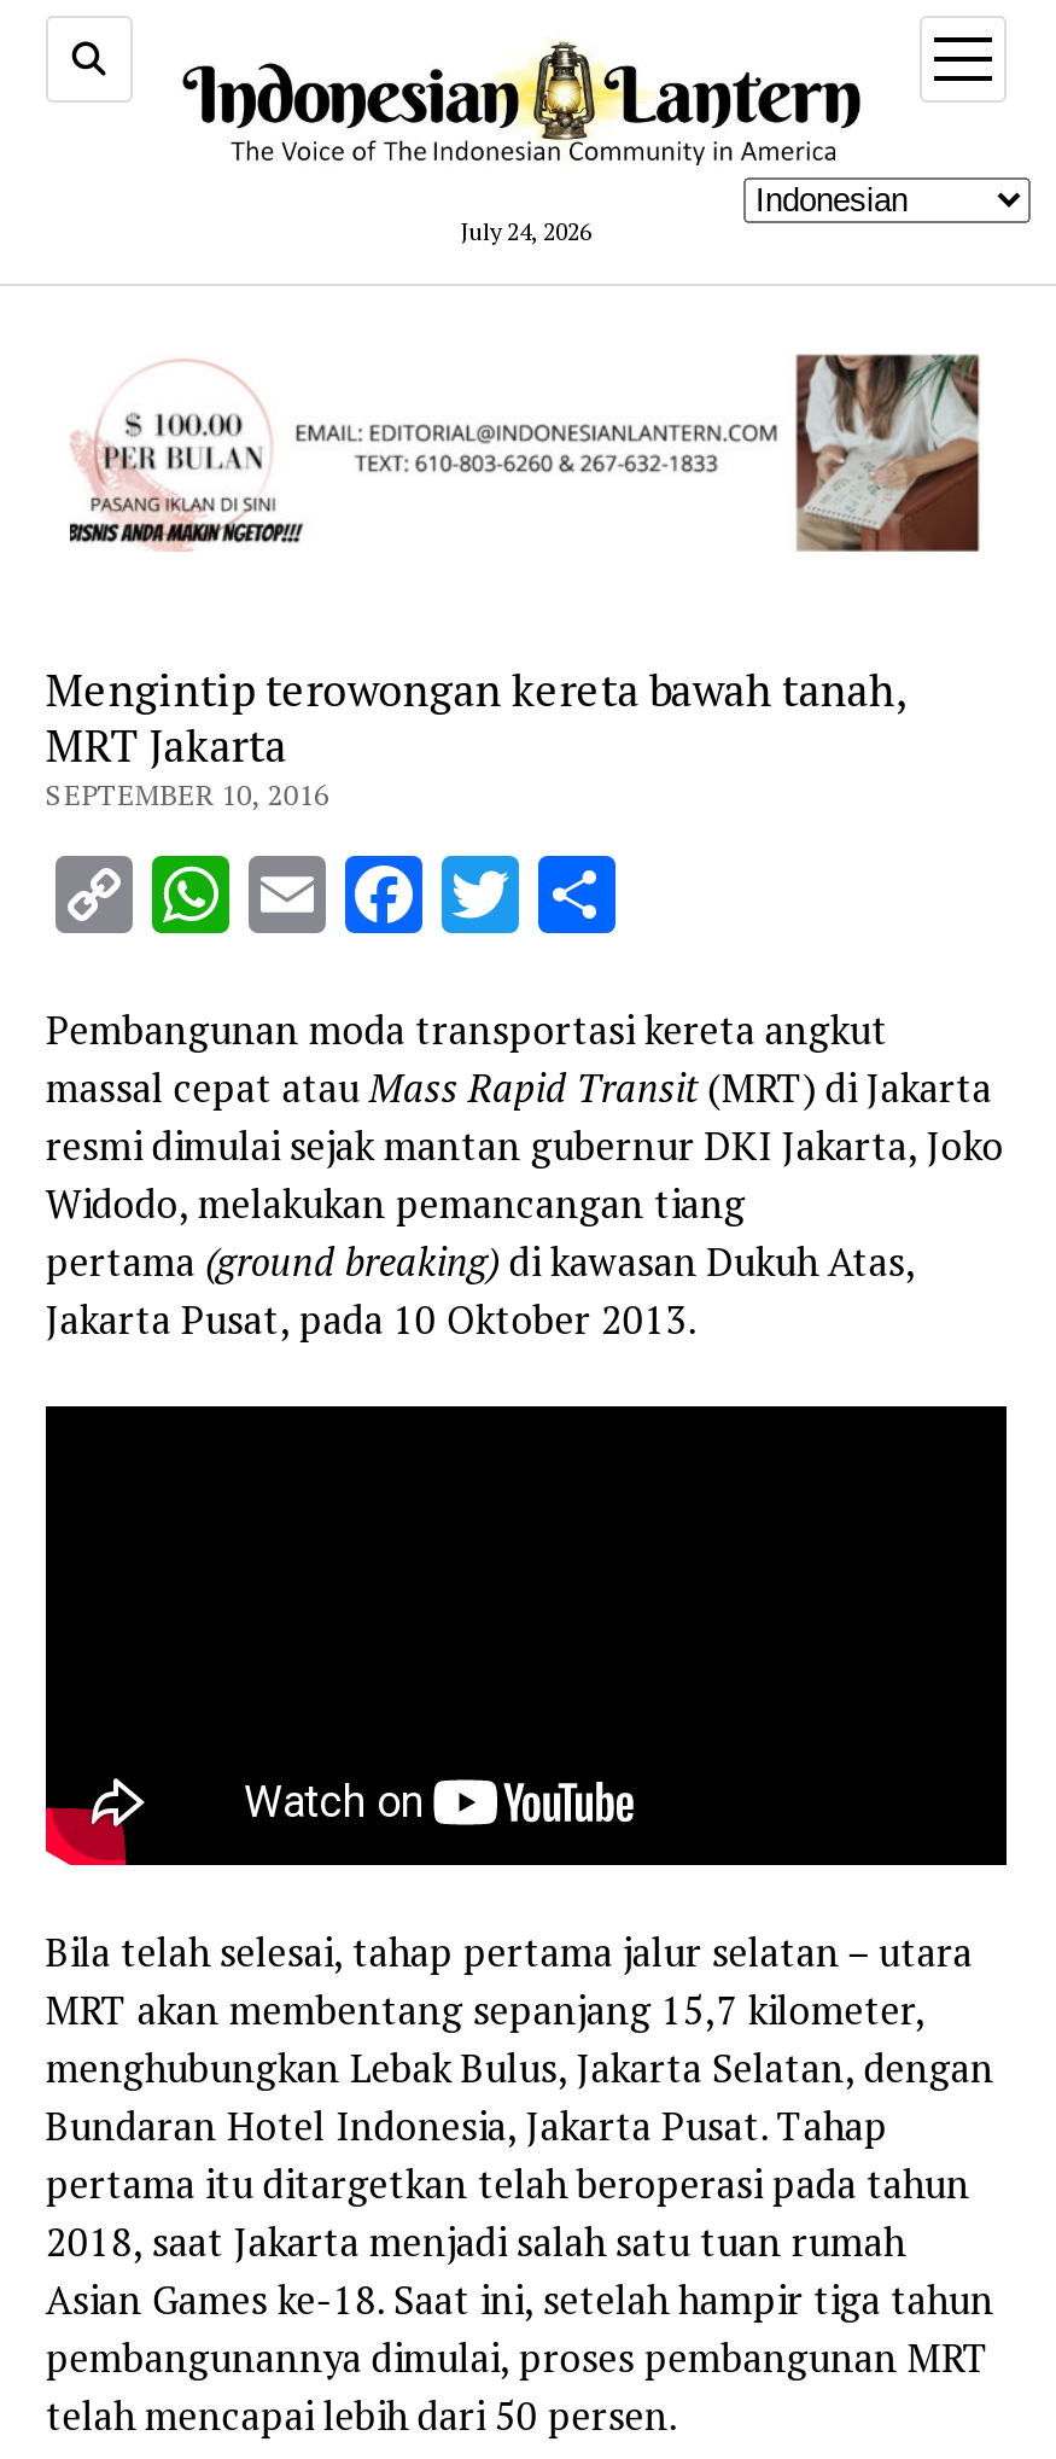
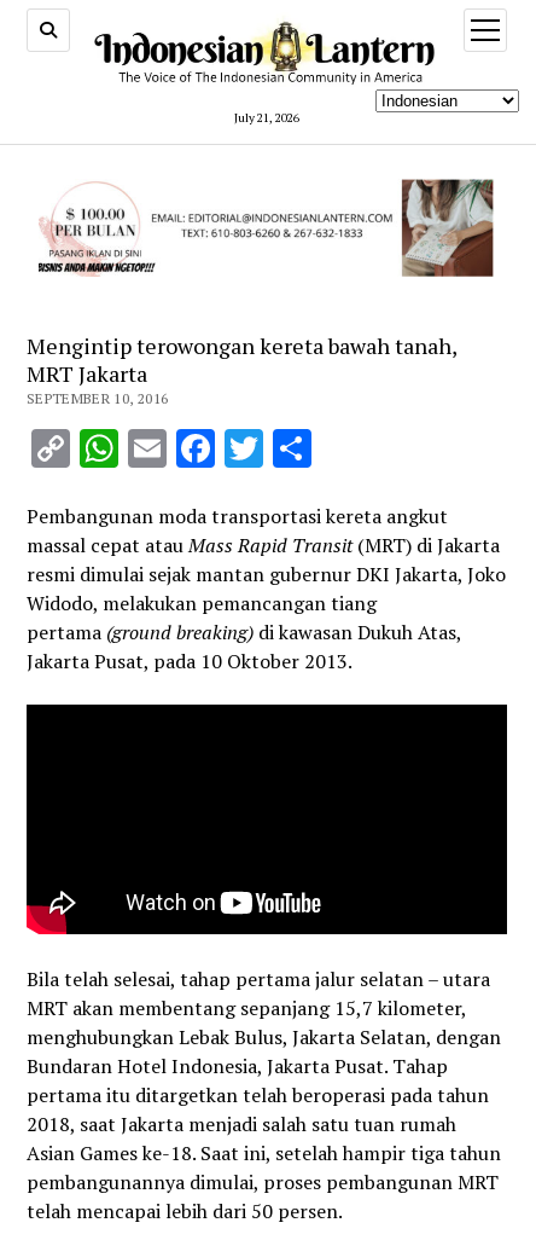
[461,217,591,248] July 24, 2026 -> [234,109,299,125] July 21, 2026

